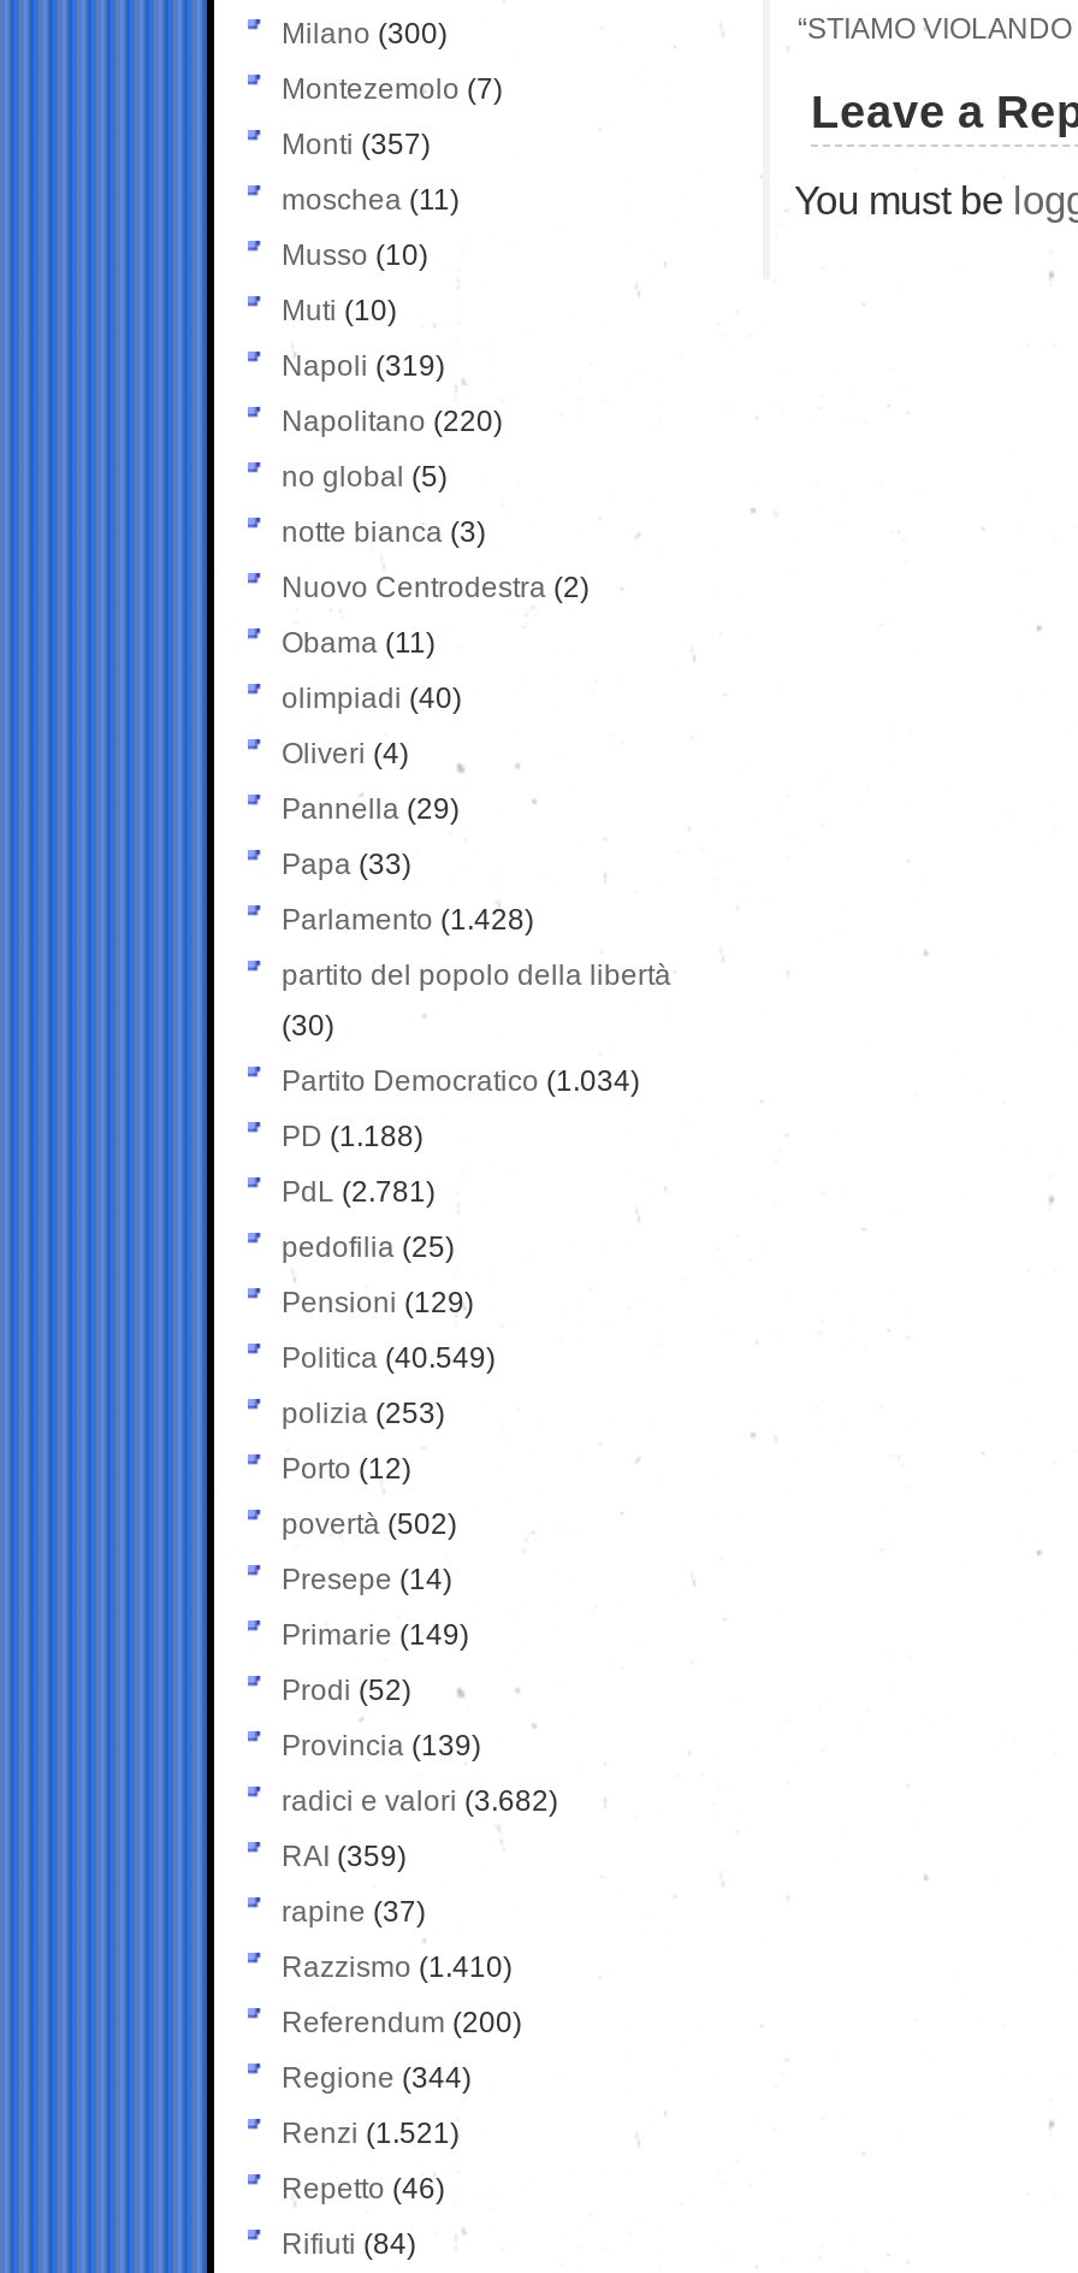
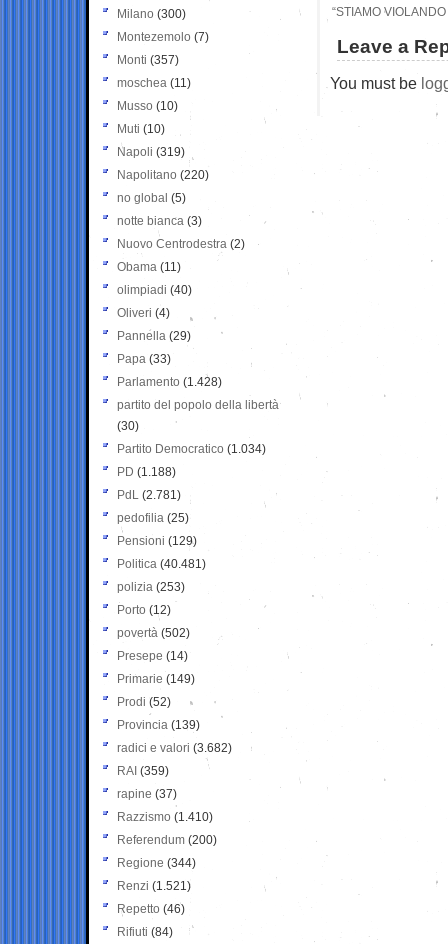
[282,1341,496,1375] Politica (40.549) -> [117,557,206,571] Politica (40.481)

